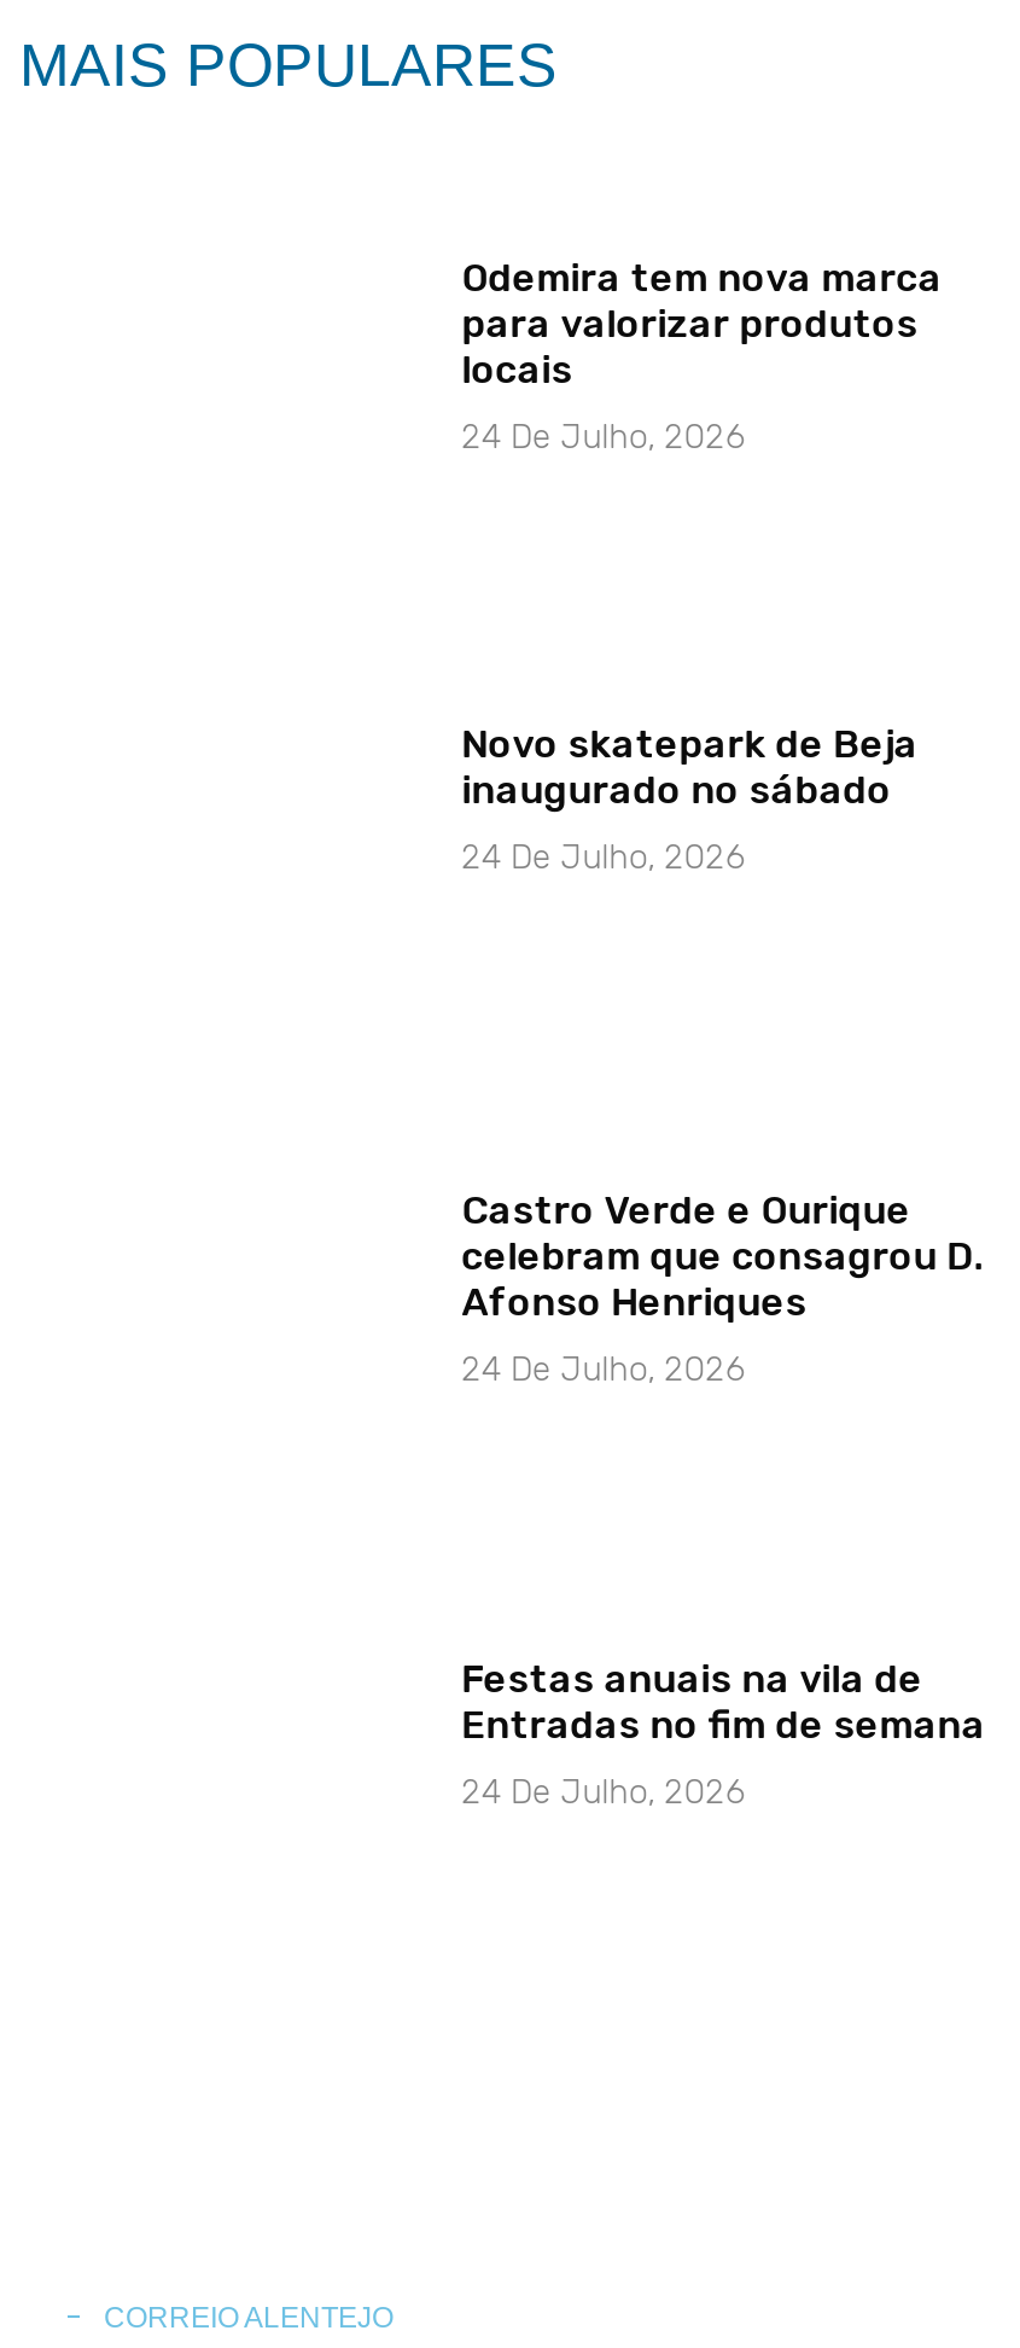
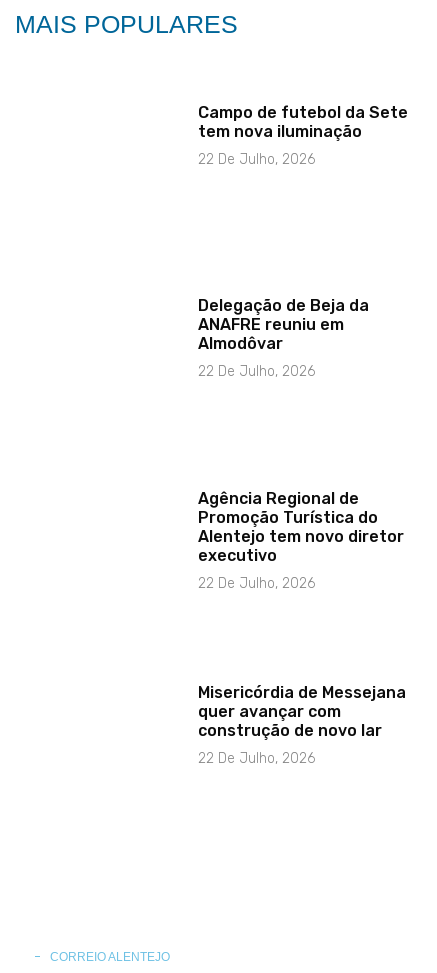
[462,255,942,393] Odemira tem nova marca | para valorizar produtos | locais -> [198,103,408,141] Campo de futebol da Sete | tem nova iluminação
[462,417,744,458] 24 De Julho, 2026 -> [198,151,315,168] 22 De Julho, 2026
[462,722,918,813] Novo skatepark de Beja | inaugurado no sábado -> [198,296,369,353] Delegação de Beja da | ANAFRE reuniu em | Almodôvar
[462,838,744,879] 24 De Julho, 2026 -> [198,363,315,380] 22 De Julho, 2026
[462,1188,983,1326] Castro Verde e Ourique | celebram que consagrou D. | Afonso Henriques -> [198,489,404,565] Agência Regional de | Promoção Turística do | Alentejo tem novo diretor | executivo
[462,1350,744,1391] 24 De Julho, 2026 -> [198,575,315,592] 22 De Julho, 2026
[462,1655,985,1747] Festas anuais na vila de | Entradas no fim de semana -> [198,683,406,740] Misericórdia de Messejana | quer avançar com | construção de novo lar
[462,1771,744,1812] 24 De Julho, 2026 -> [198,750,315,767] 22 De Julho, 2026

